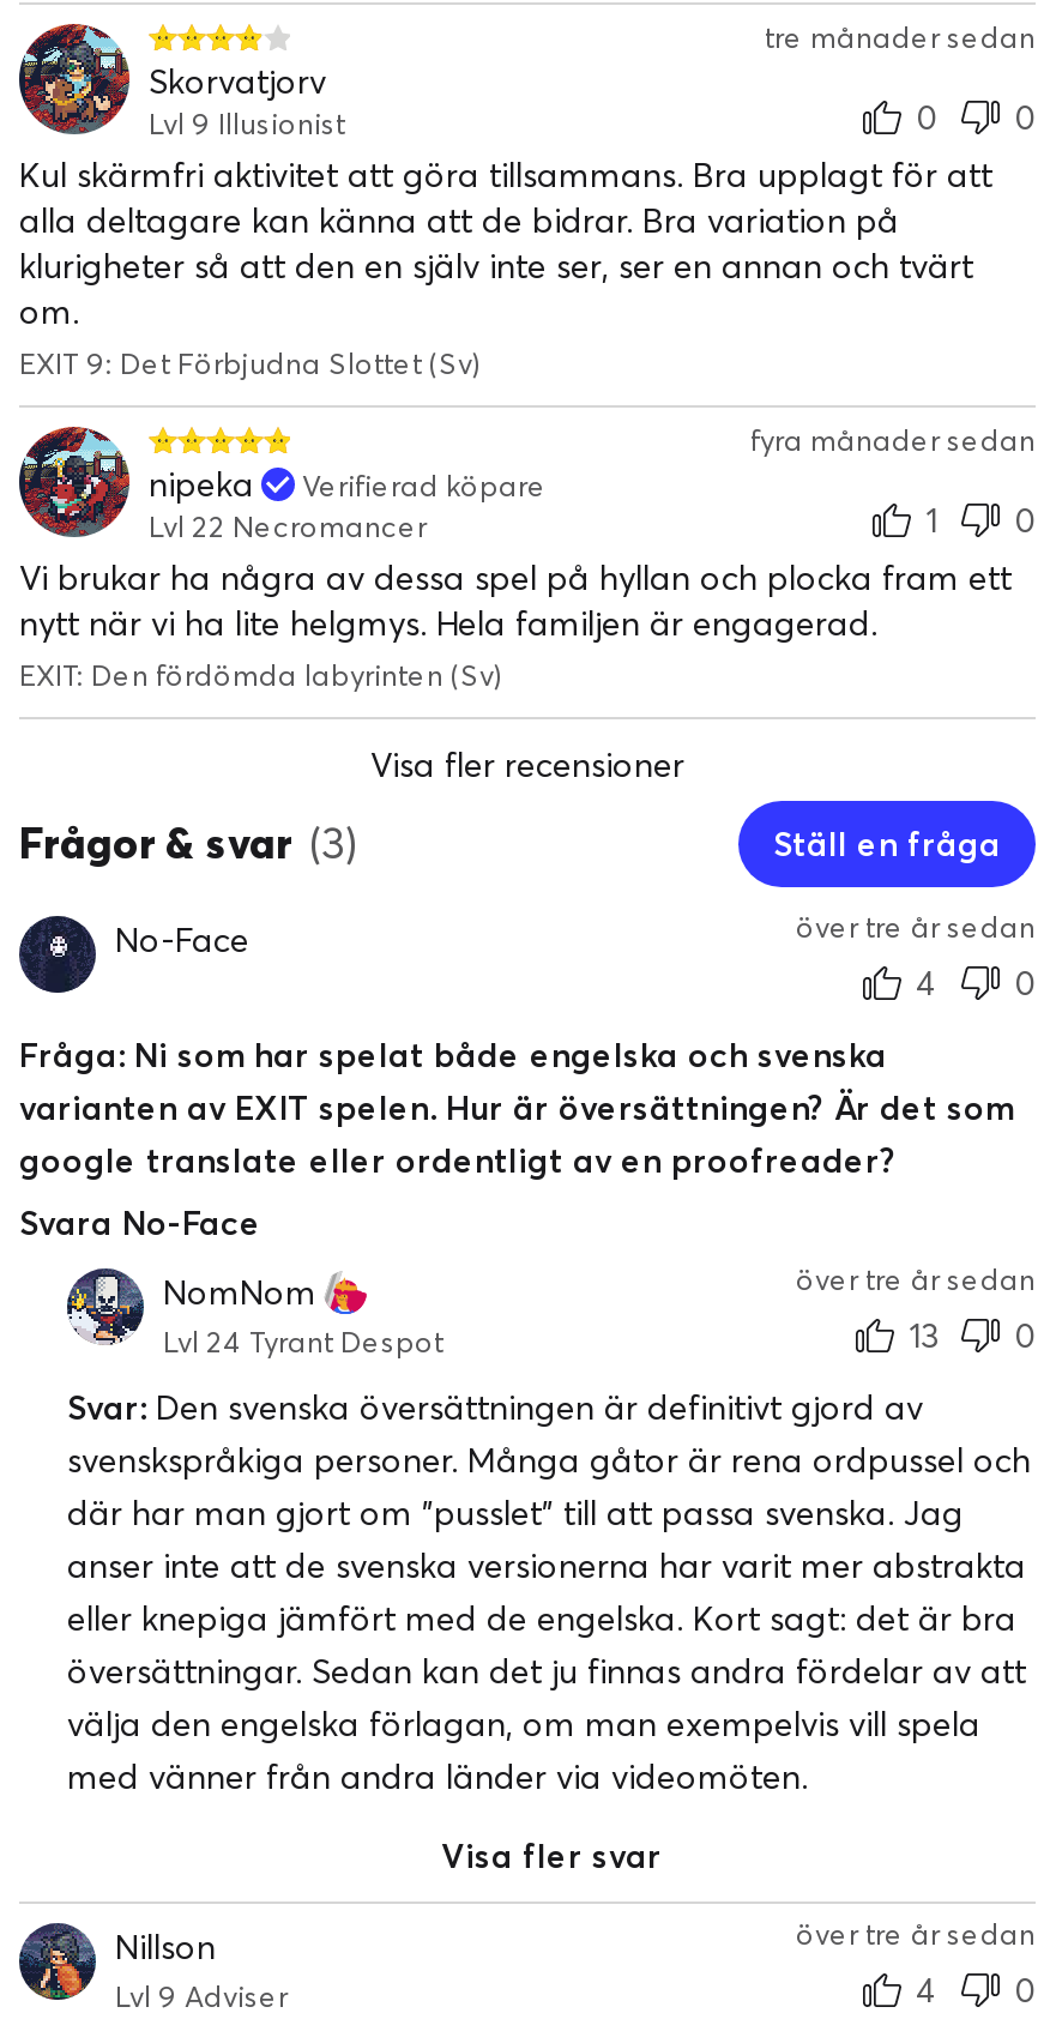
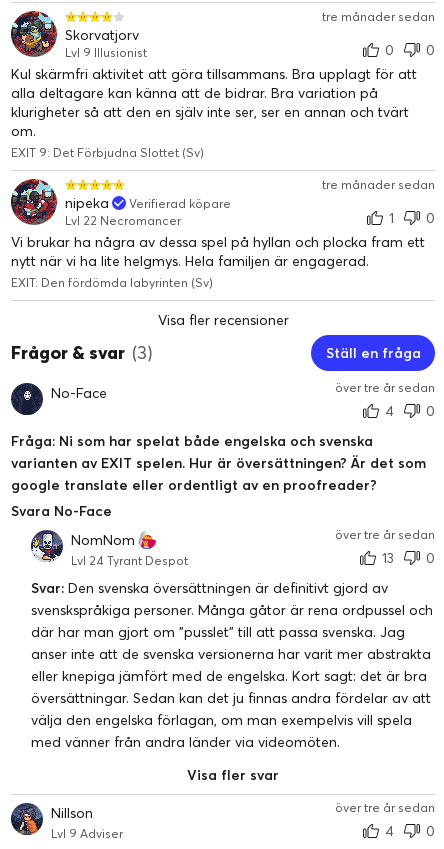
[750,422,1036,458] fyra månader sedan -> [322,177,435,192] tre månader sedan

